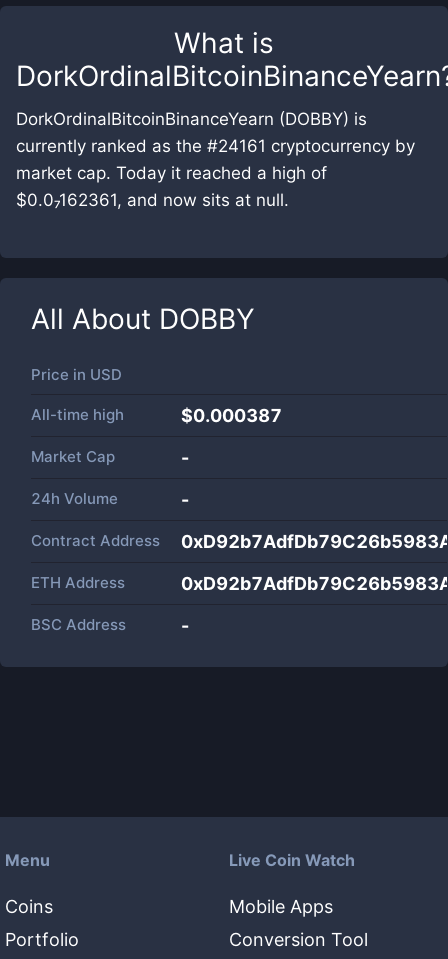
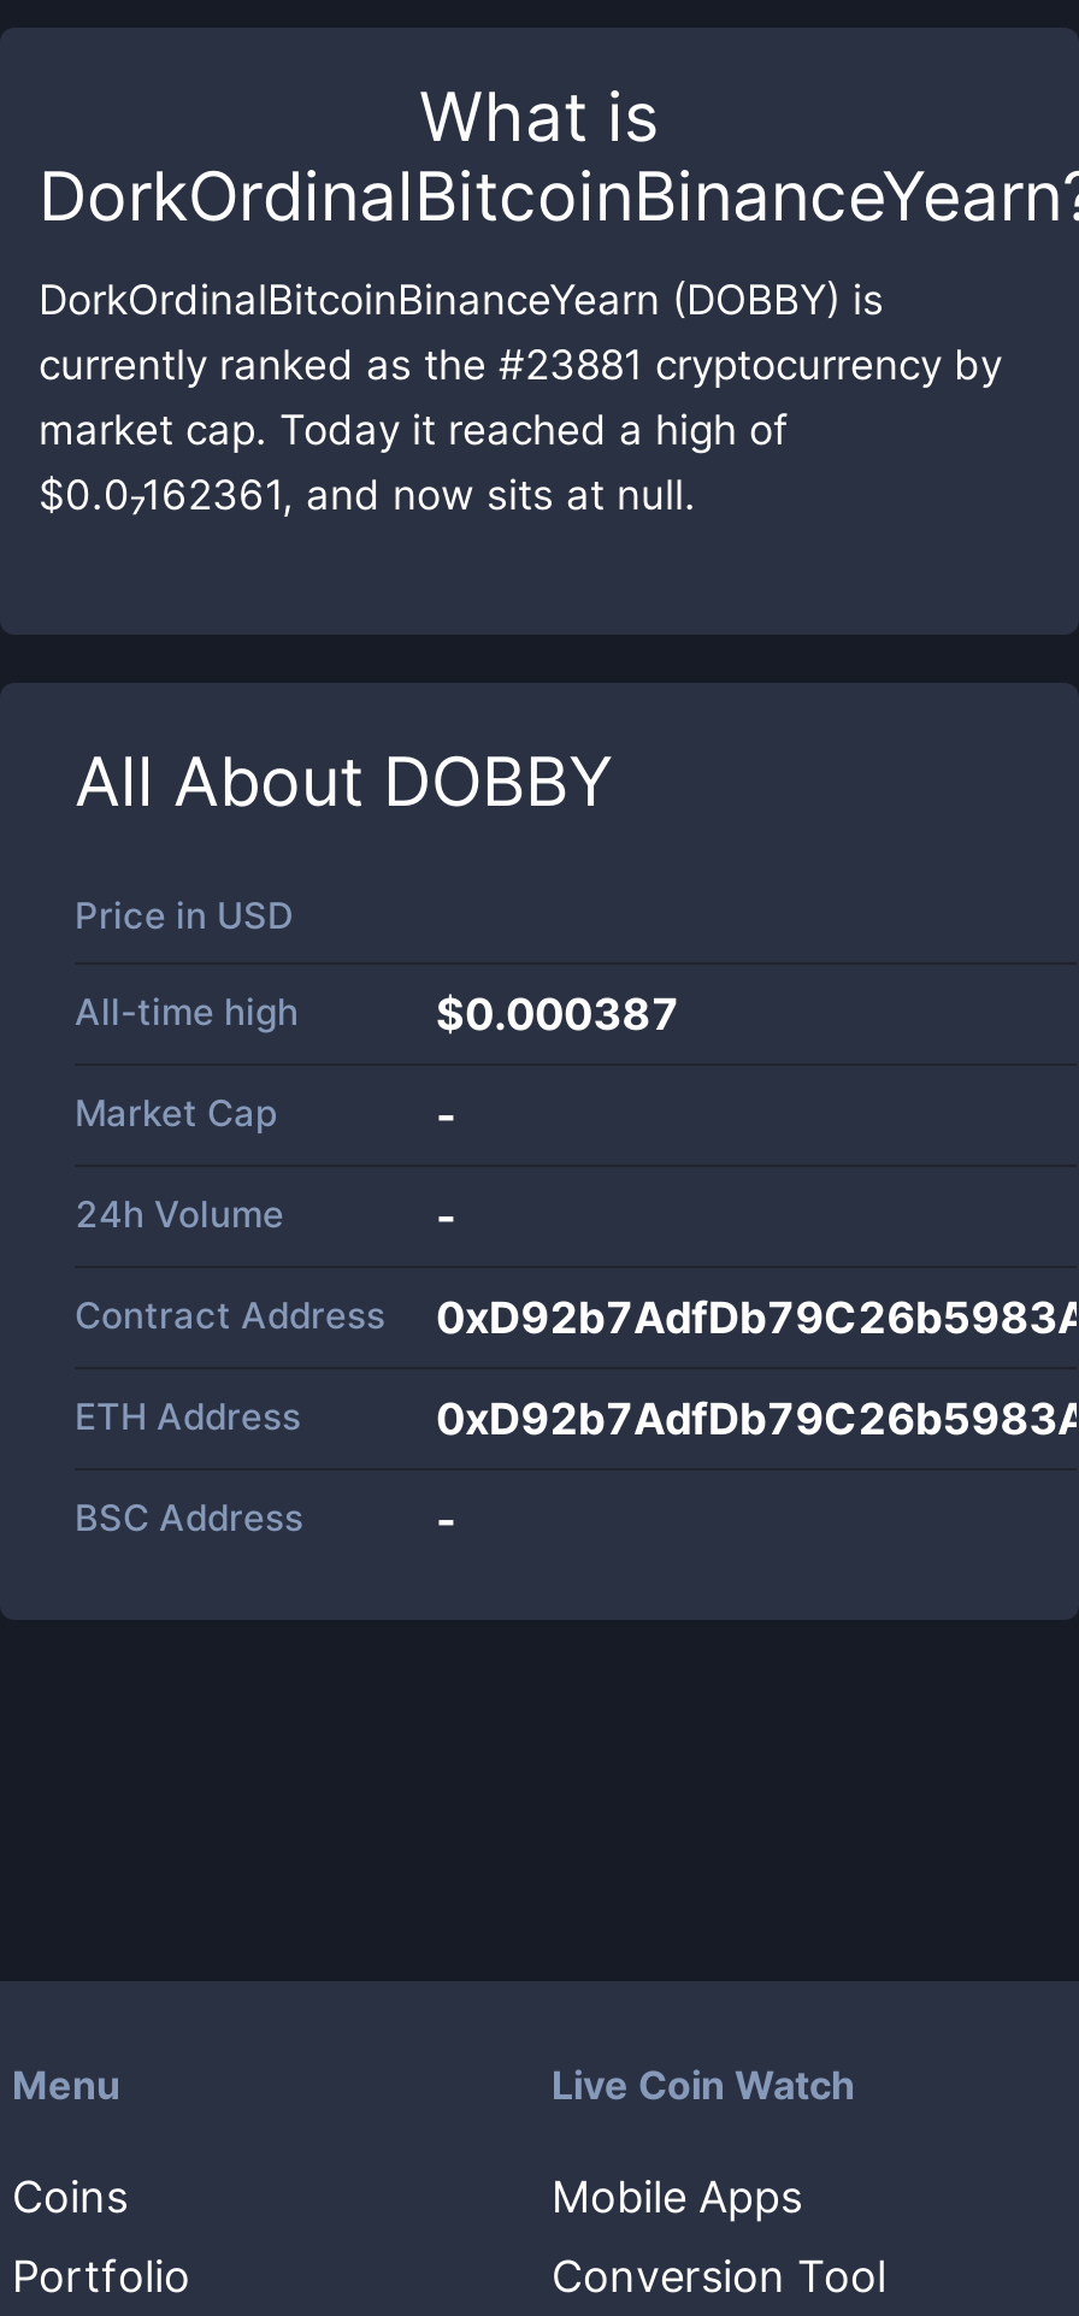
[16,136,415,156] currently ranked as the #24161 cryptocurrency by -> [39,341,1002,389] currently ranked as the #23881 cryptocurrency by

